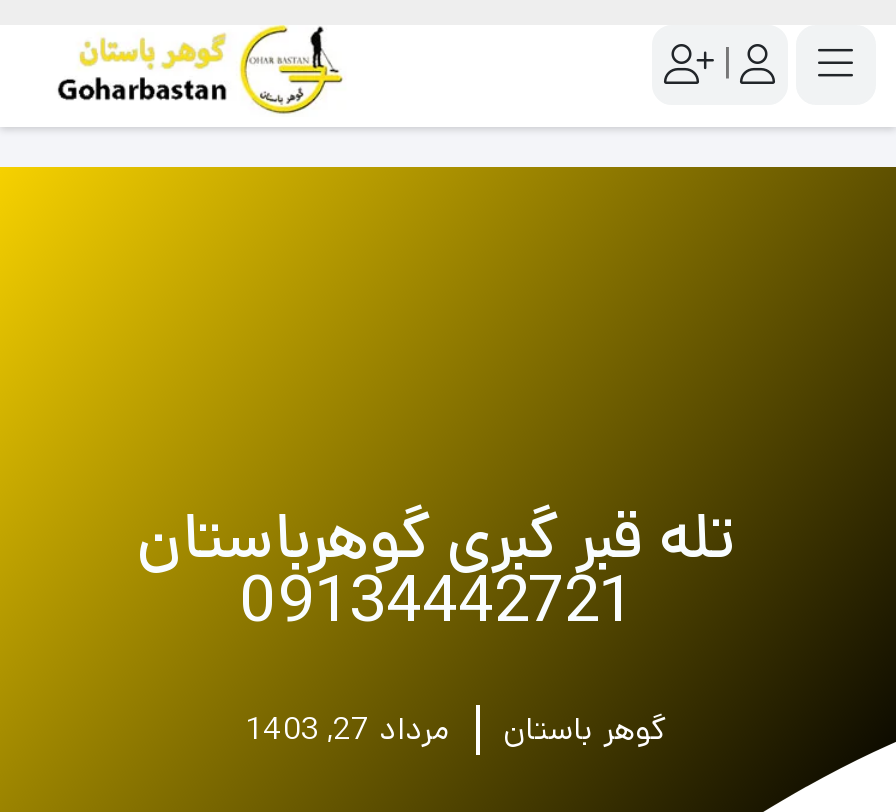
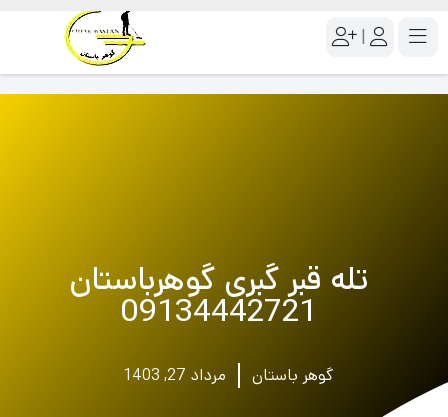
[56,23,344,115] [image] -> [45,10,165,67] [image]

